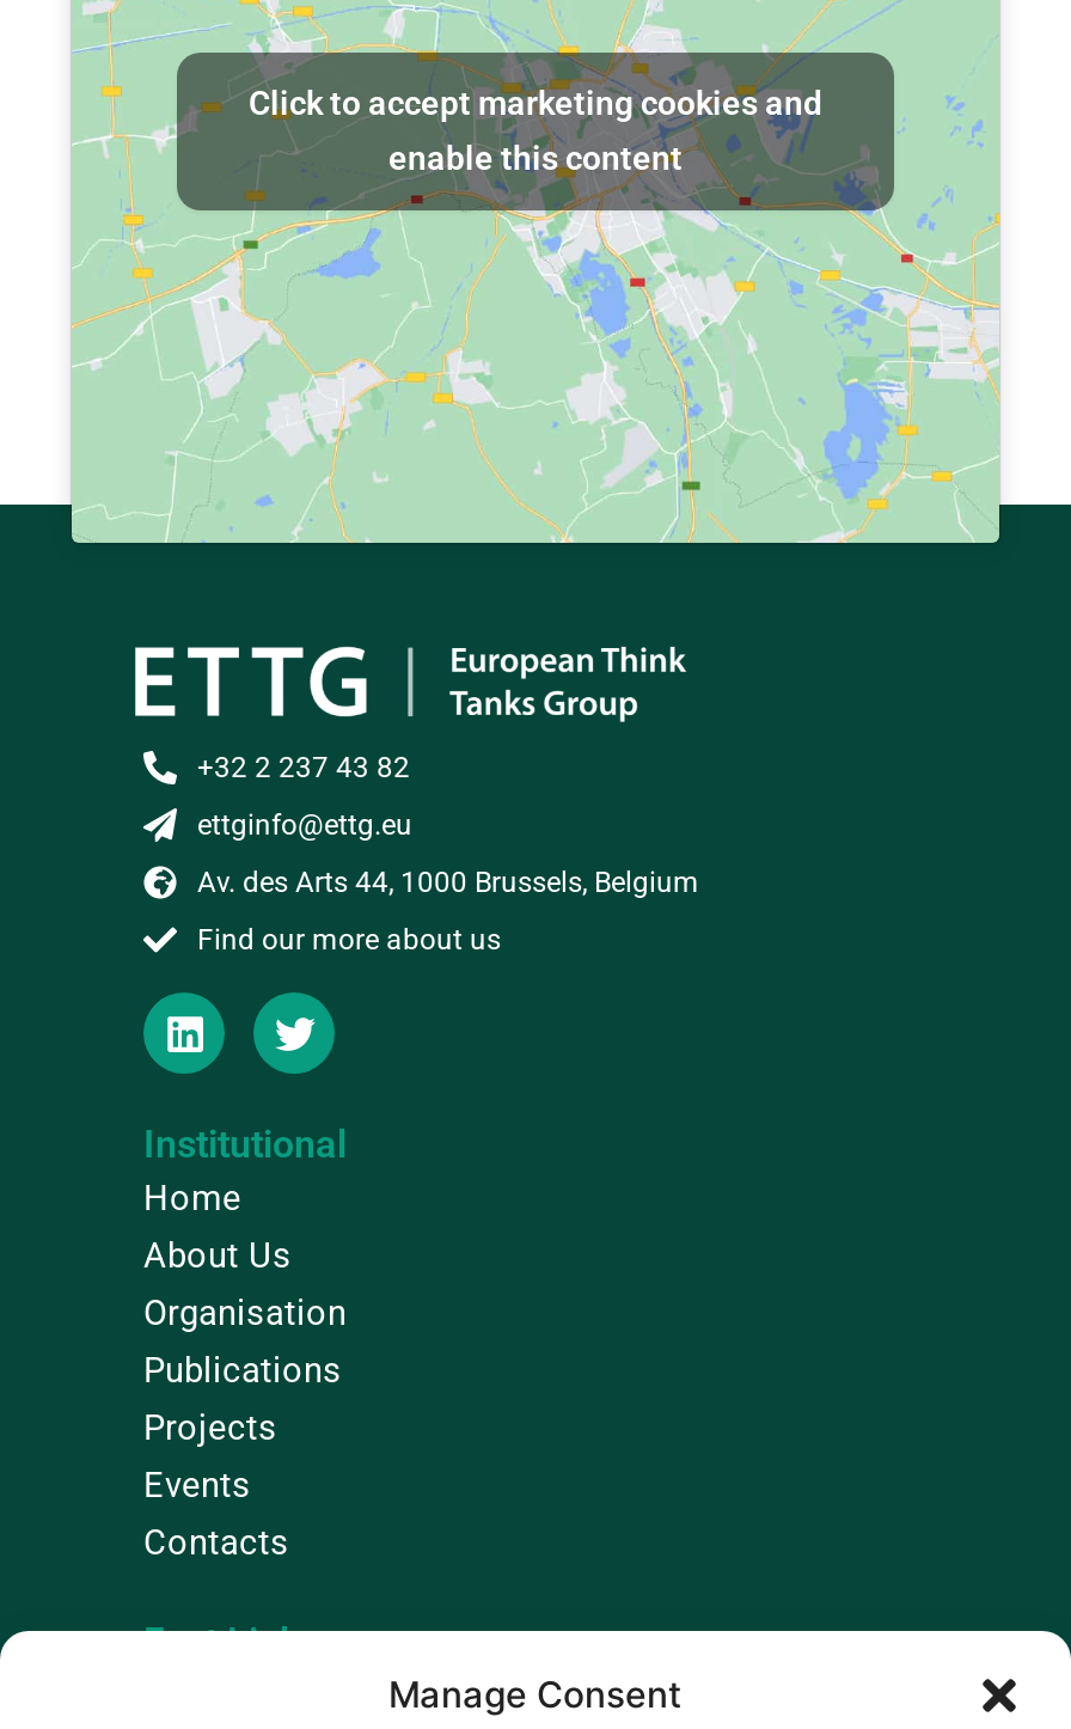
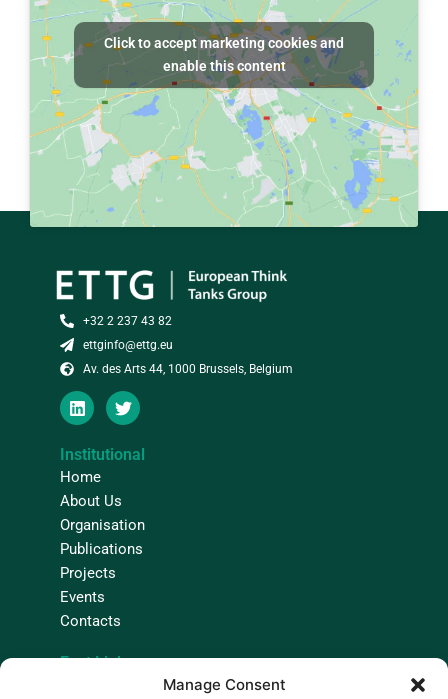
[197,923,501,957] Find our more about us -> none

